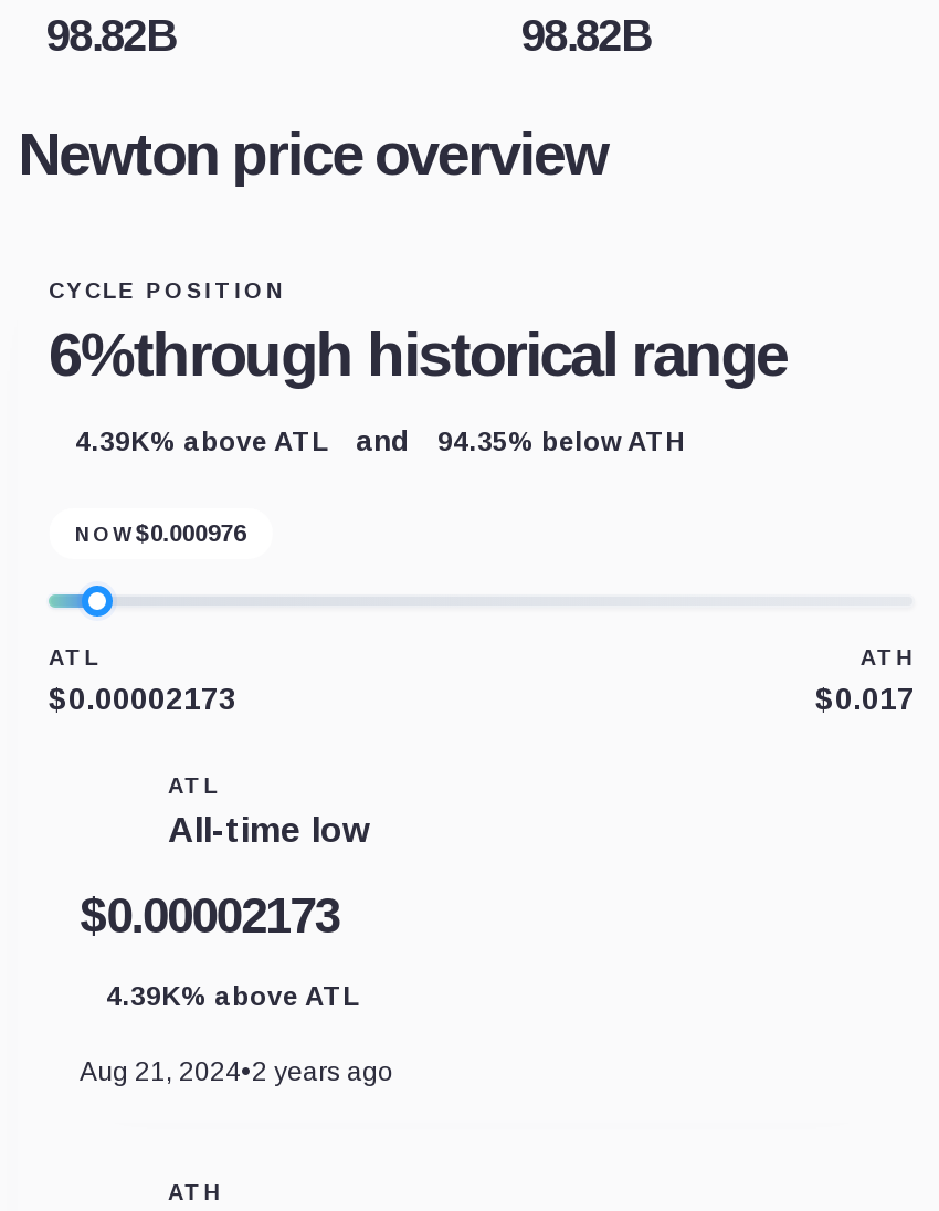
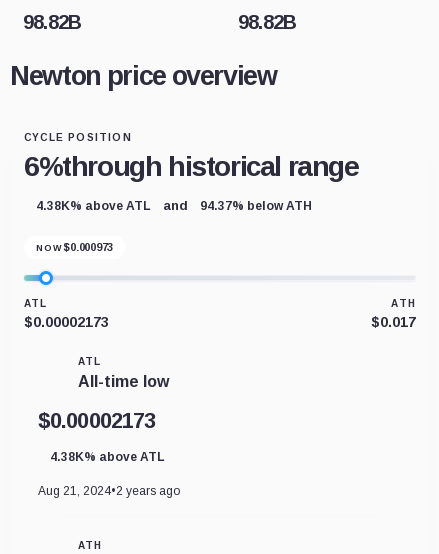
[75,425,329,456] 4.39K% above ATL -> [36,198,151,212] 4.38K% above ATL
[437,425,685,456] 94.35% below ATH -> [200,198,312,212] 94.37% below ATH
[75,518,246,545] NOW$0.000976 -> [36,240,113,252] NOW$0.000973
[106,980,360,1011] 4.39K% above ATL -> [50,449,165,463] 4.38K% above ATL

